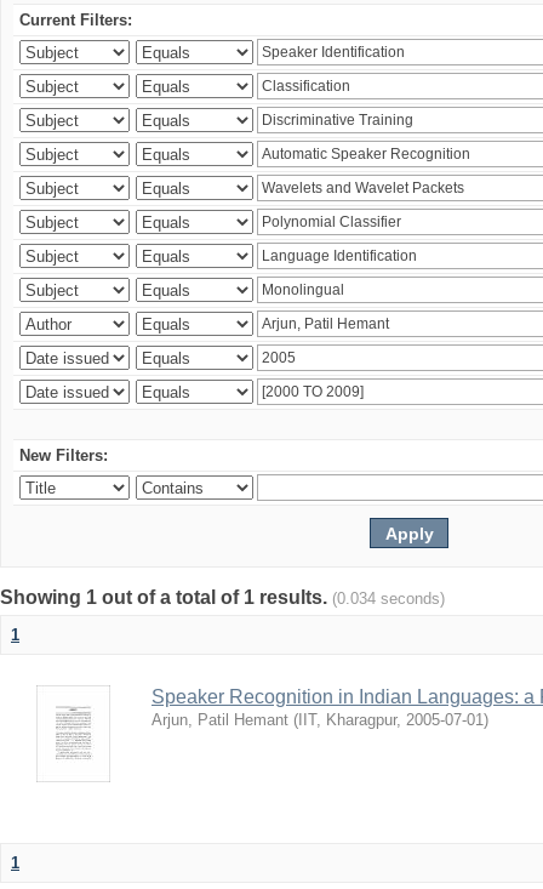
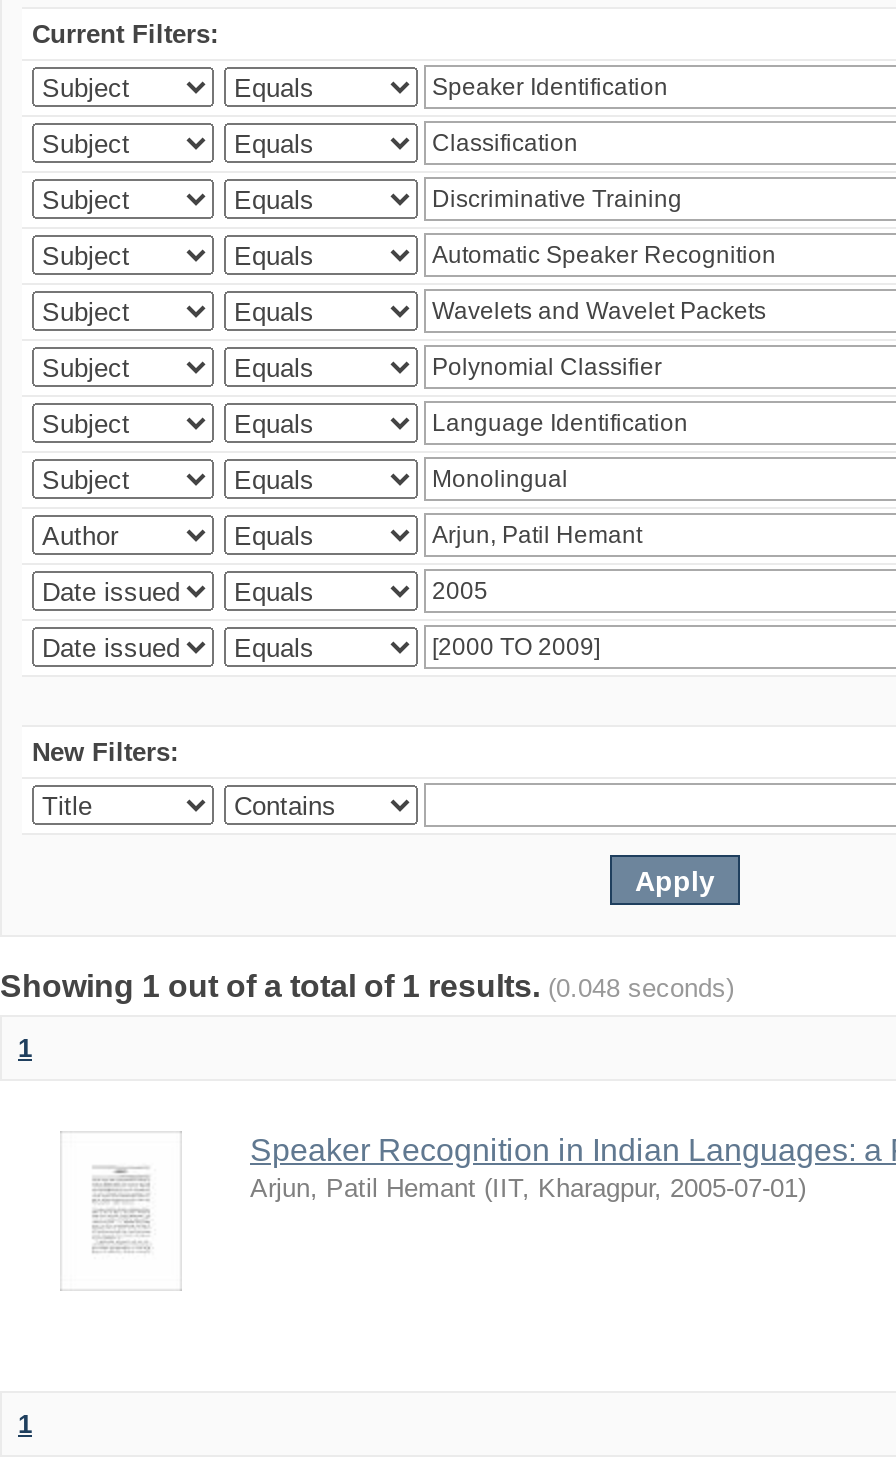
[0,587,445,608] Showing 1 out of a total of 1 results. (0.034 seconds) -> [0,969,734,1003] Showing 1 out of a total of 1 results. (0.048 seconds)

